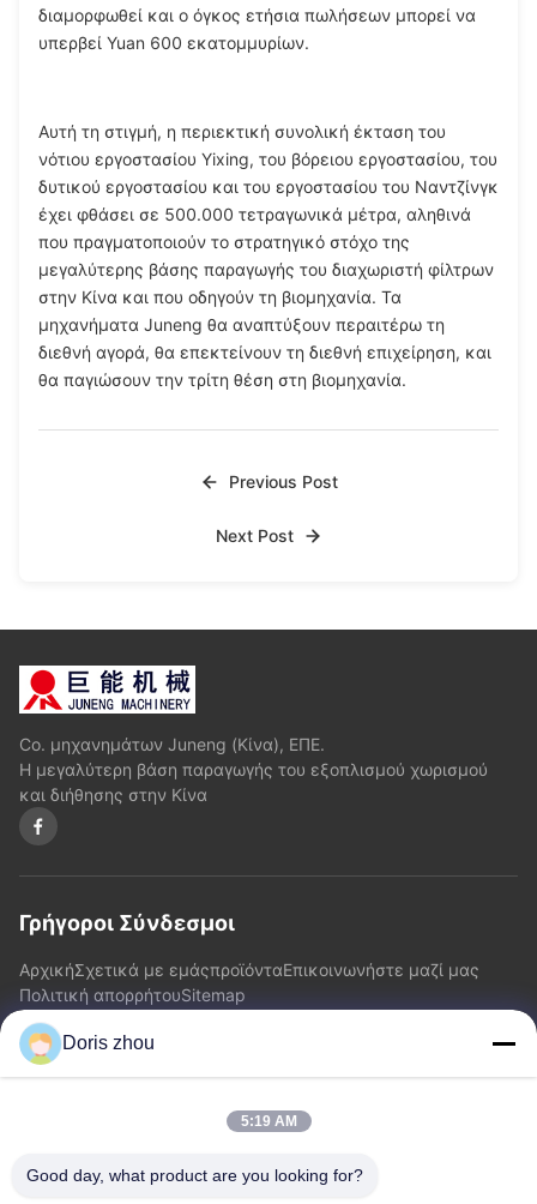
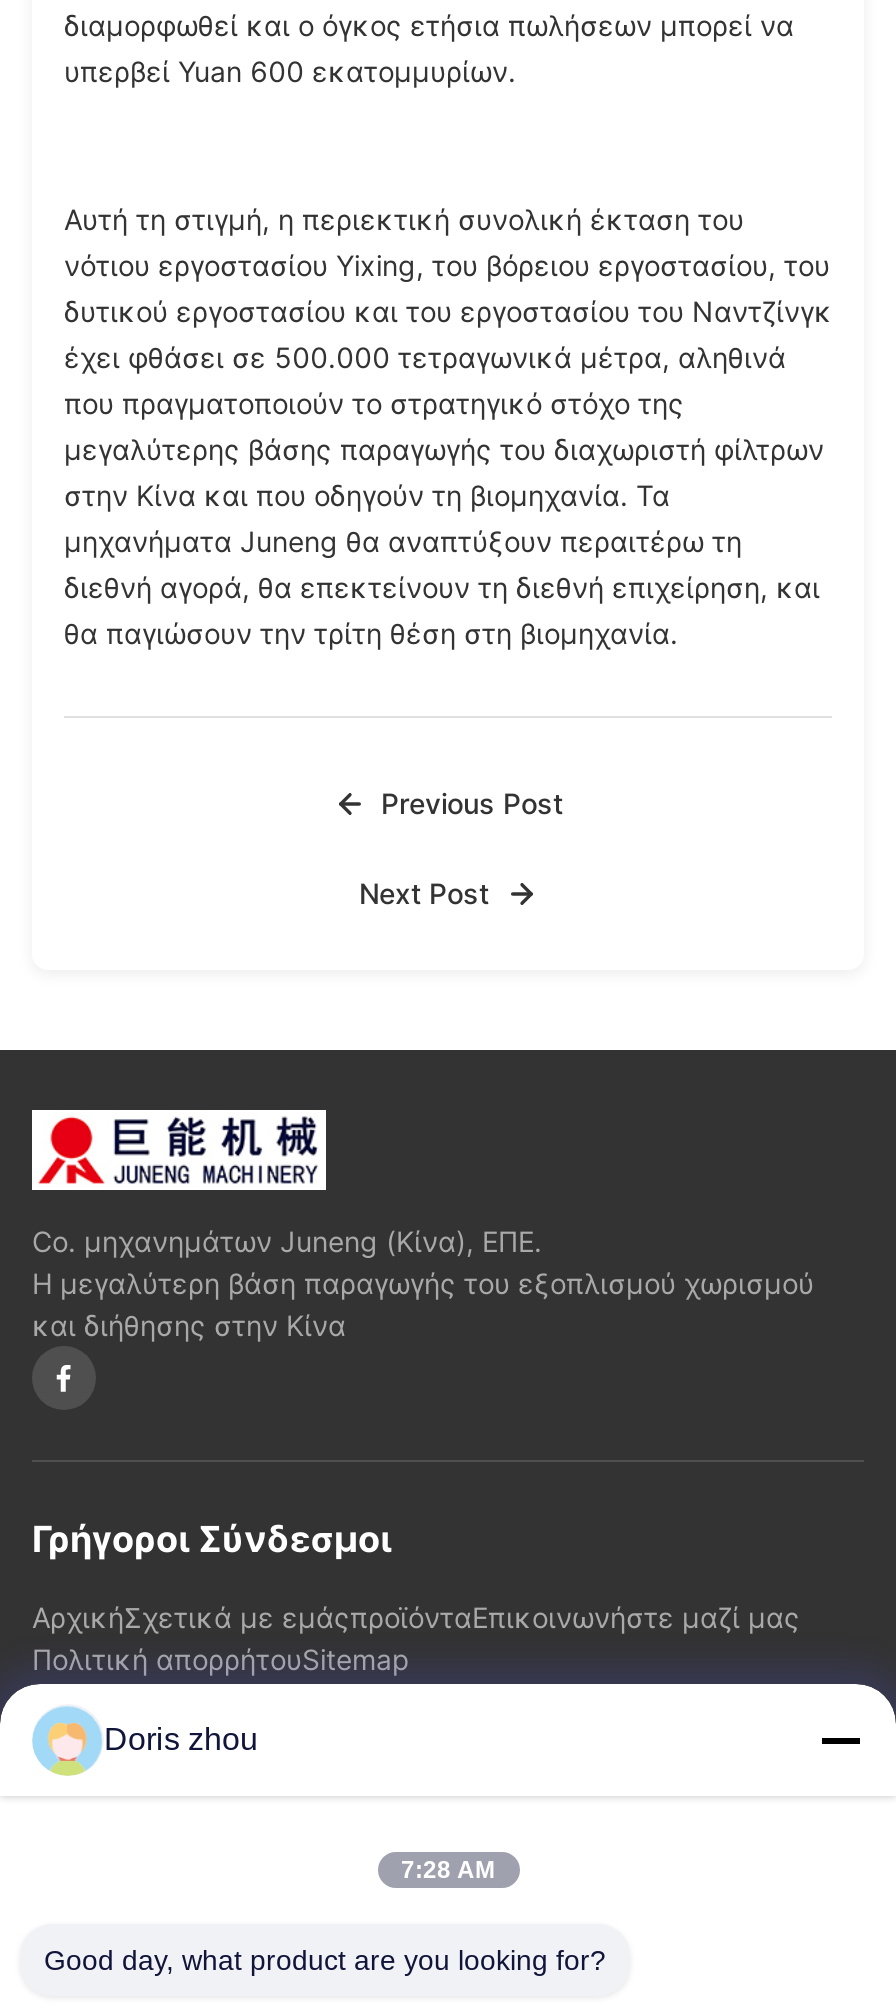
[240,1113,297,1130] 5:19 AM -> [401,1856,495,1884] 7:28 AM

